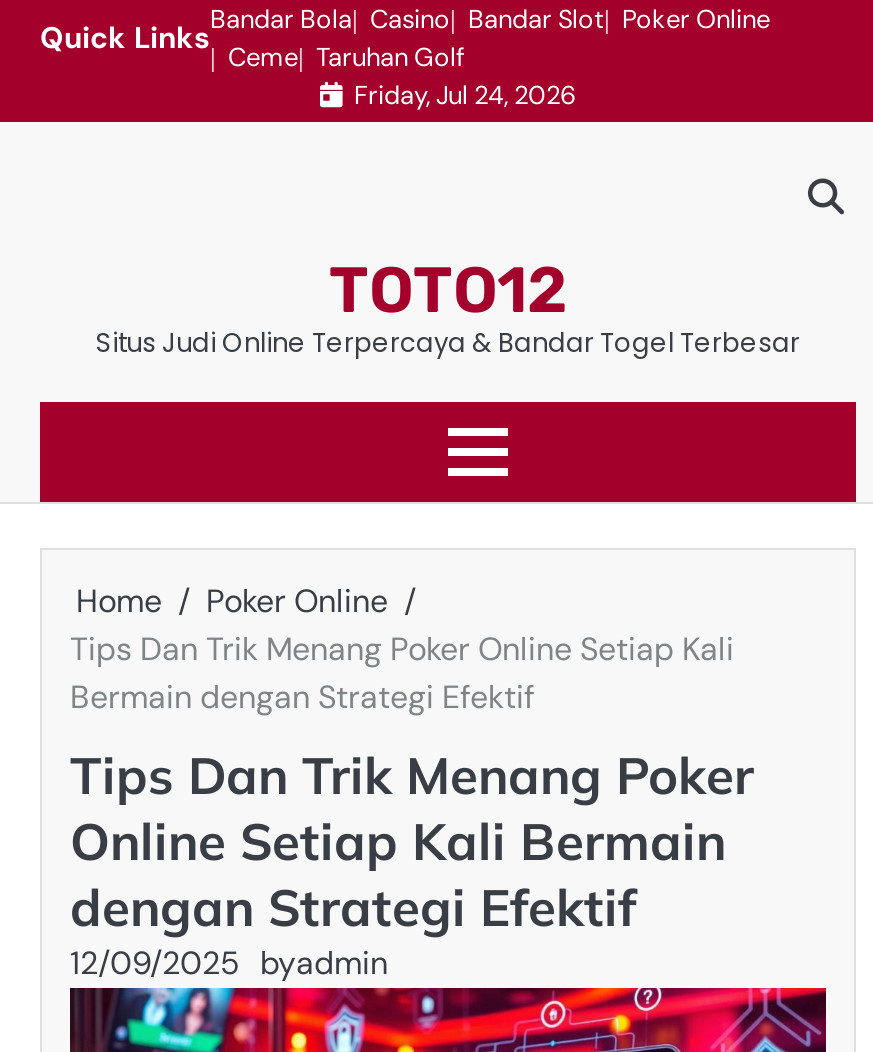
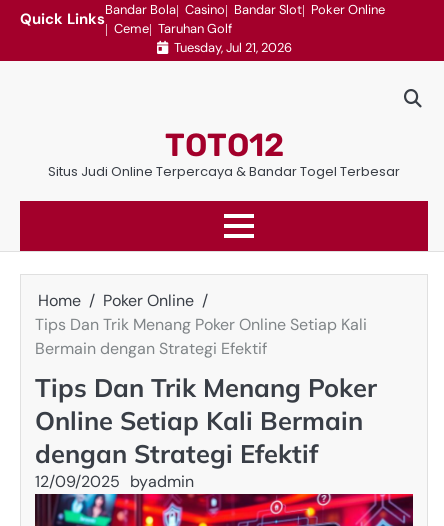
[354,78,576,112] Friday, Jul 24, 2026 -> [173,39,291,56] Tuesday, Jul 21, 2026

